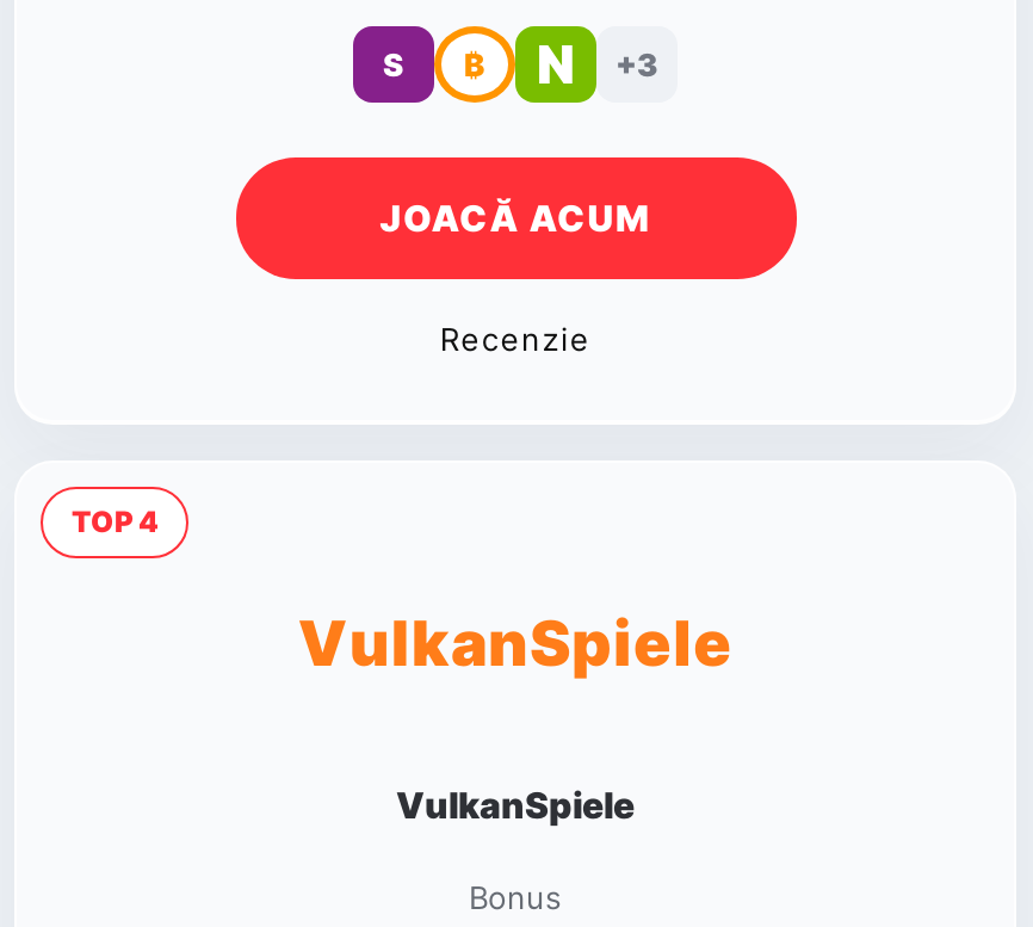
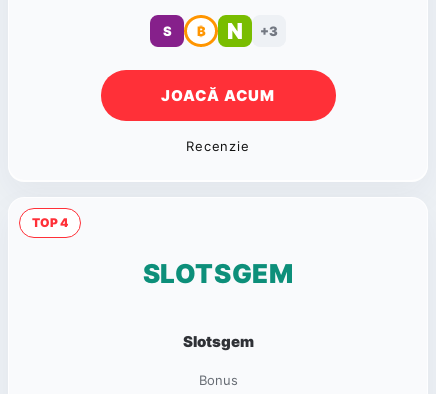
[298,606,733,680] VulkanSpiele -> [143,258,293,289] SLOTSGEM
[396,783,635,828] VulkanSpiele -> [182,332,253,351] Slotsgem

